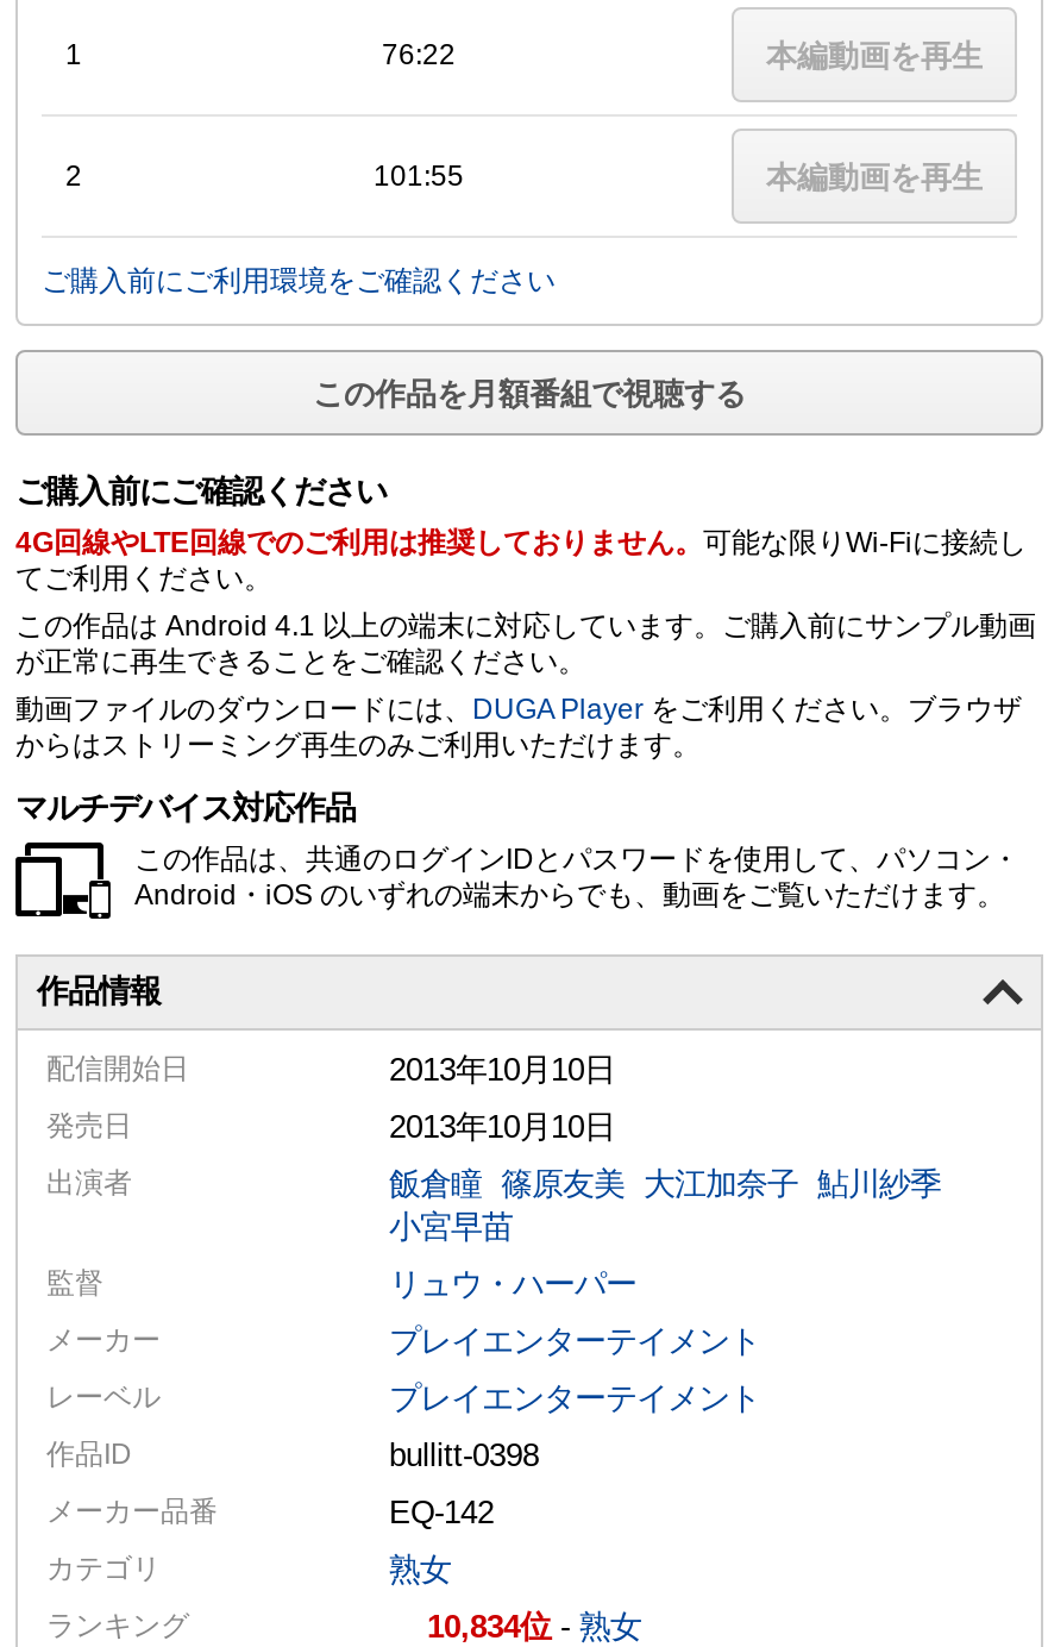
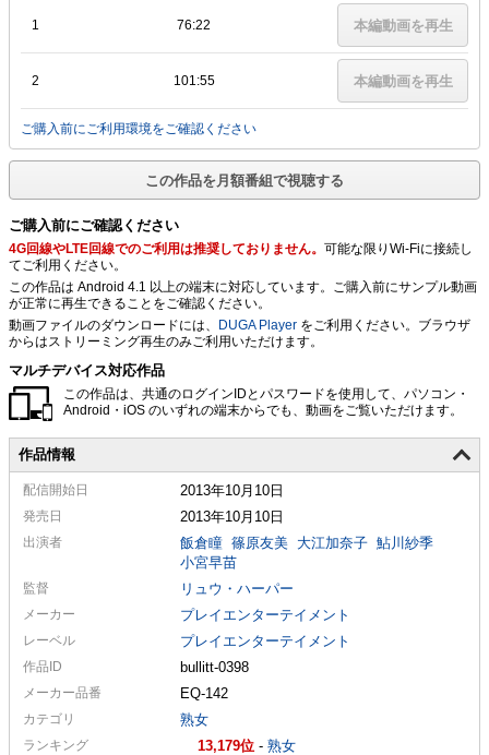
[427,1608,641,1644] 10,834 -熟女 -> [198,737,296,754] 13,179 -熟女

